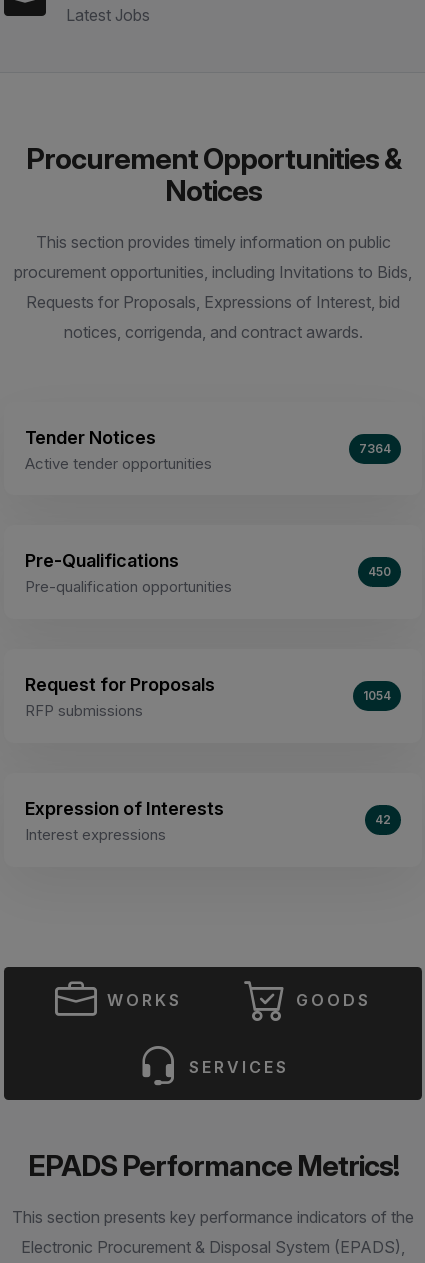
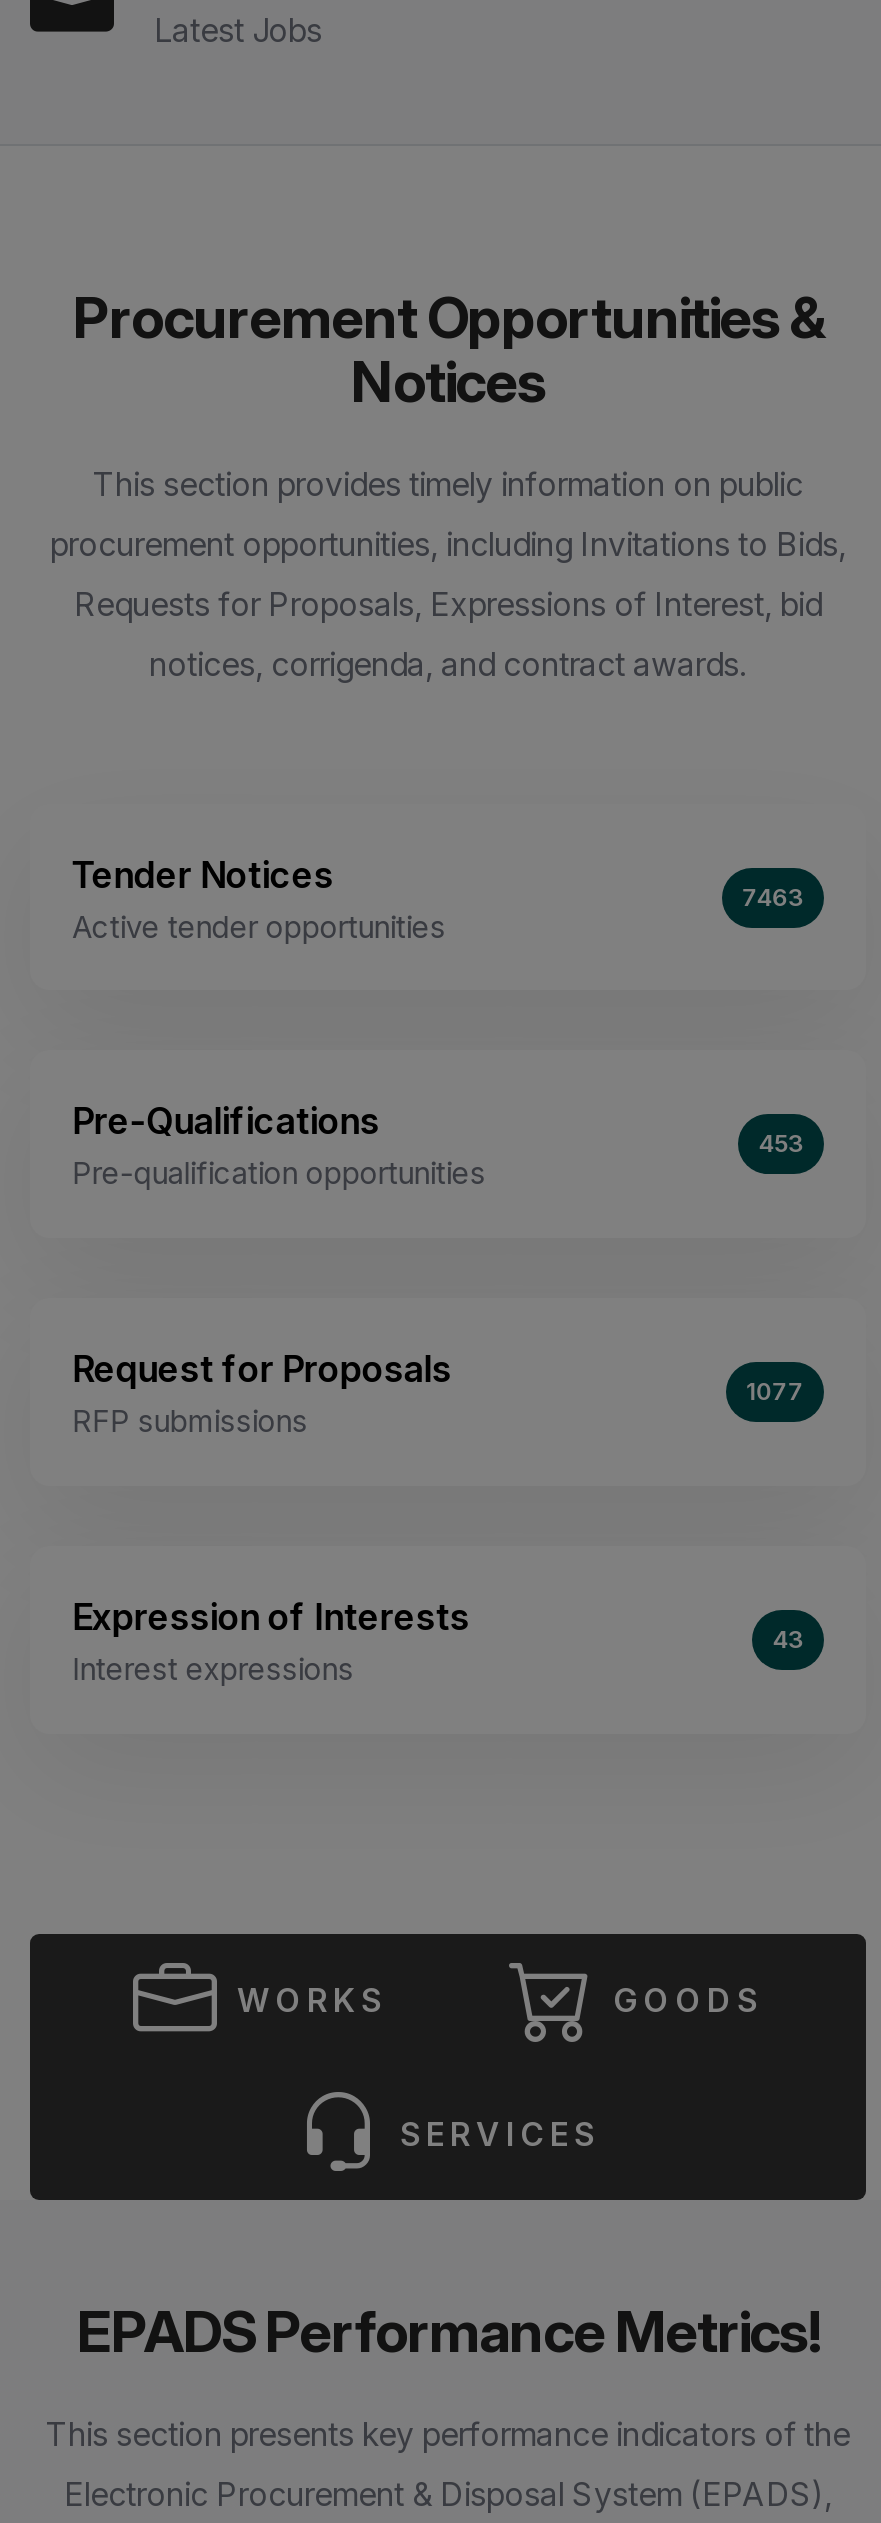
[359,441,391,456] 7364 -> [742,881,804,911] 7463
[368,564,391,579] 450 -> [758,1129,804,1159] 453
[363,688,391,703] 1054 -> [746,1376,804,1406] 1077
[375,812,391,827] 42 -> [772,1624,804,1654] 43

